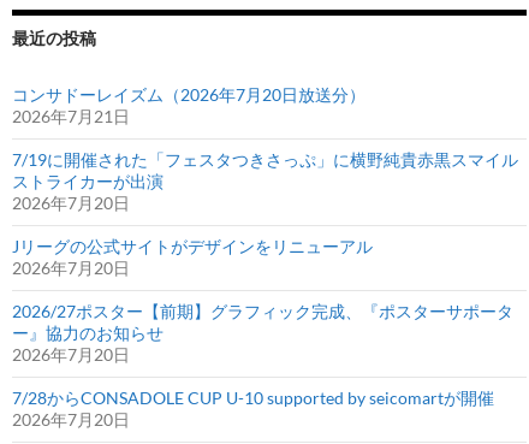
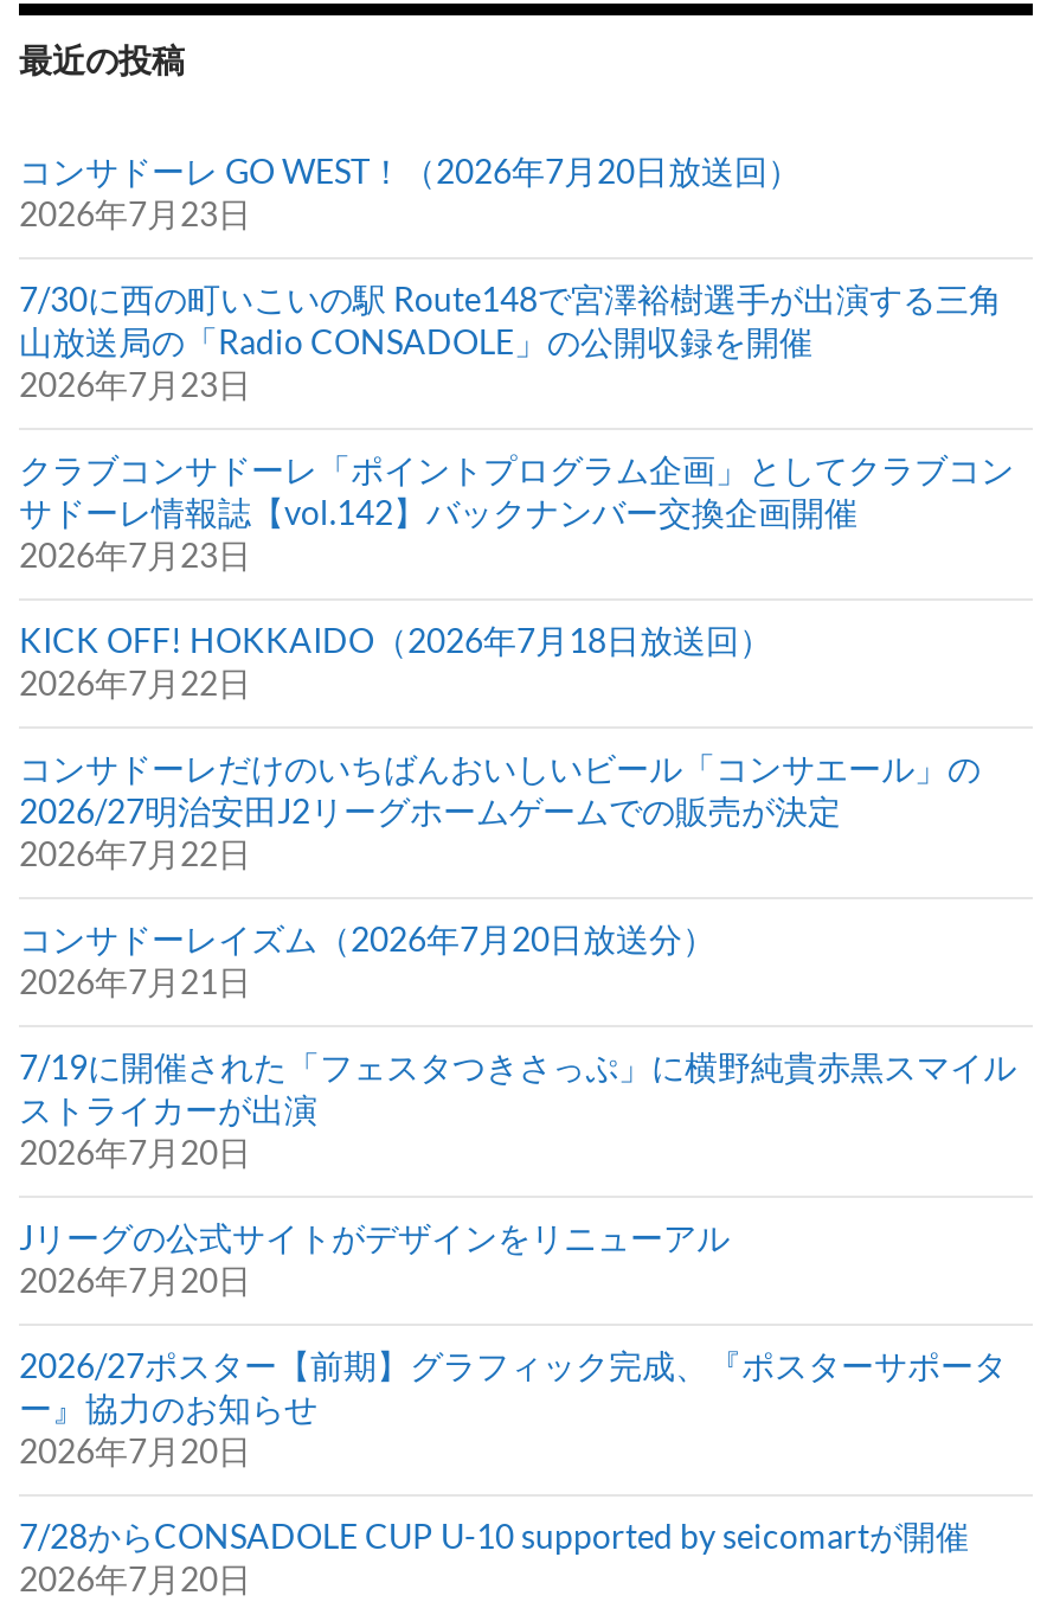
none -> [19,150,1014,873] コンサドーレ GO WEST！（2026年7月20日放送回） | 2026年7月23日 | 7/30に西の町いこいの駅 Route148で宮澤裕樹選手が出演する三角 | 山放送局の「Radio CONSADOLE」の公開収録を開催 | 2026年7月23日 | クラブコンサドーレ「ポイントプログラム企画」としてクラブコン | サドーレ情報誌【vol.142】バックナンバー交換企画開催 | 2026年7月23日 | KICK OFF! HOKKAIDO（2026年7月18日放送回） | 2026年7月22日 | コンサドーレだけのいちばんおいしいビール「コンサエール」の | 2026/27明治安田J2リーグホームゲームでの販売が決定 | 2026年7月22日

